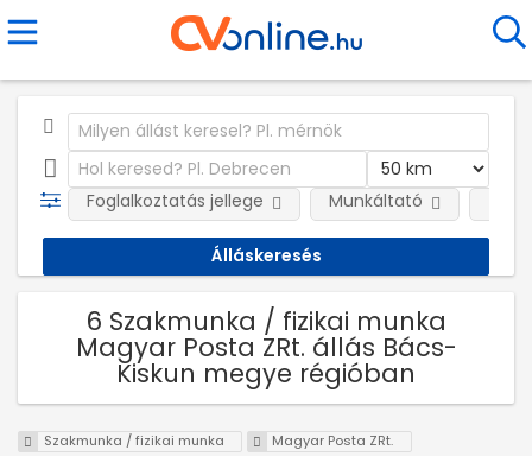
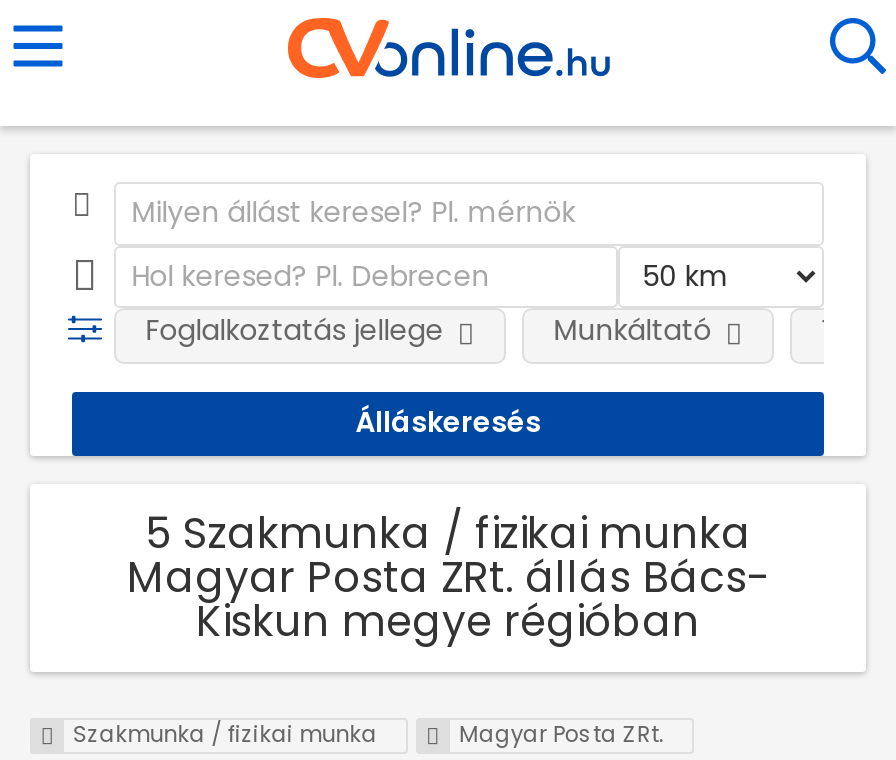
[85,303,446,338] 6 Szakmunka / fizikai munka -> [145,503,751,561] 5 Szakmunka / fizikai munka

